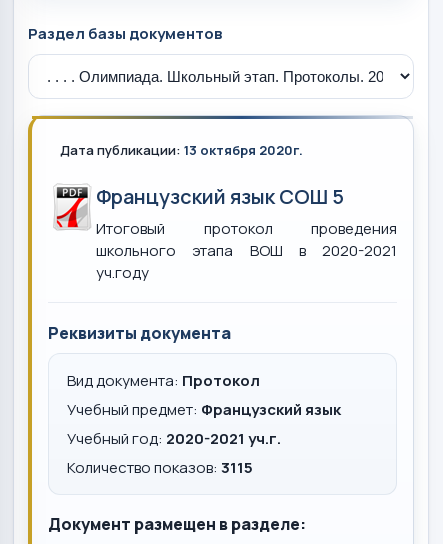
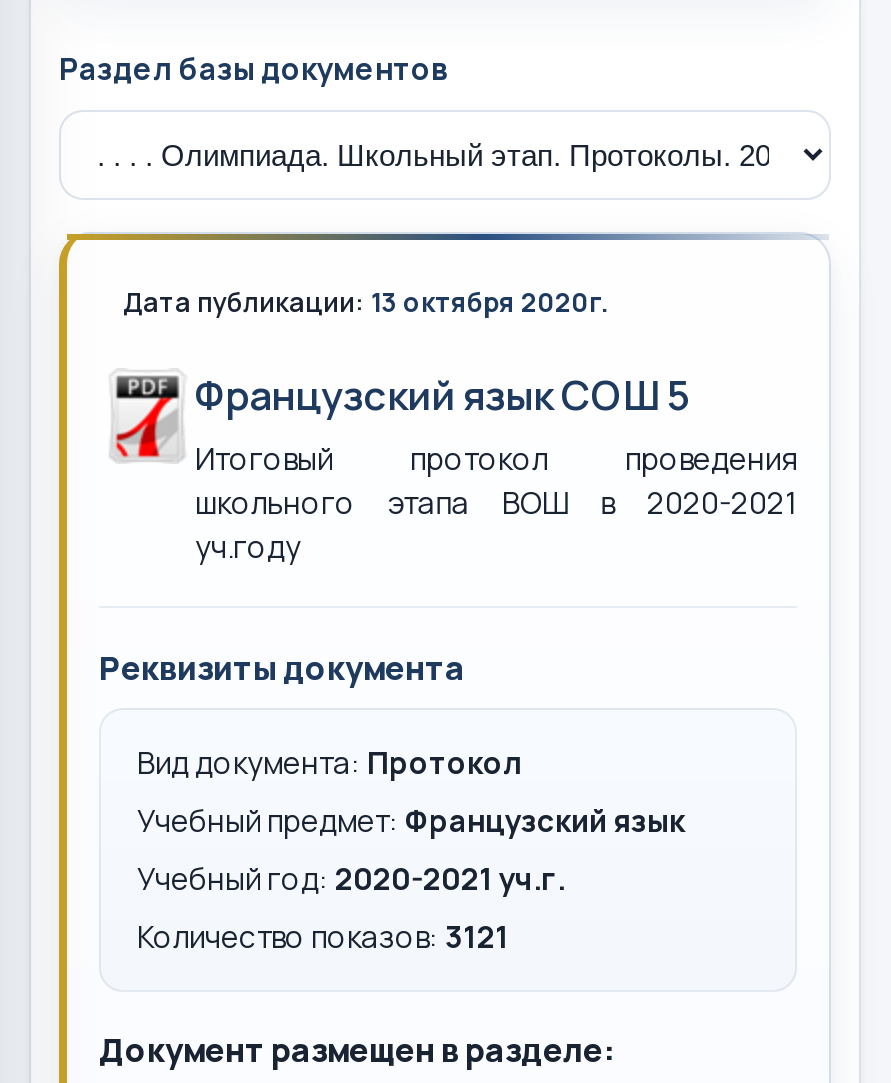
[67,457,253,478] Количество показов: 3115 -> [137,916,509,958] Количество показов: 3121

